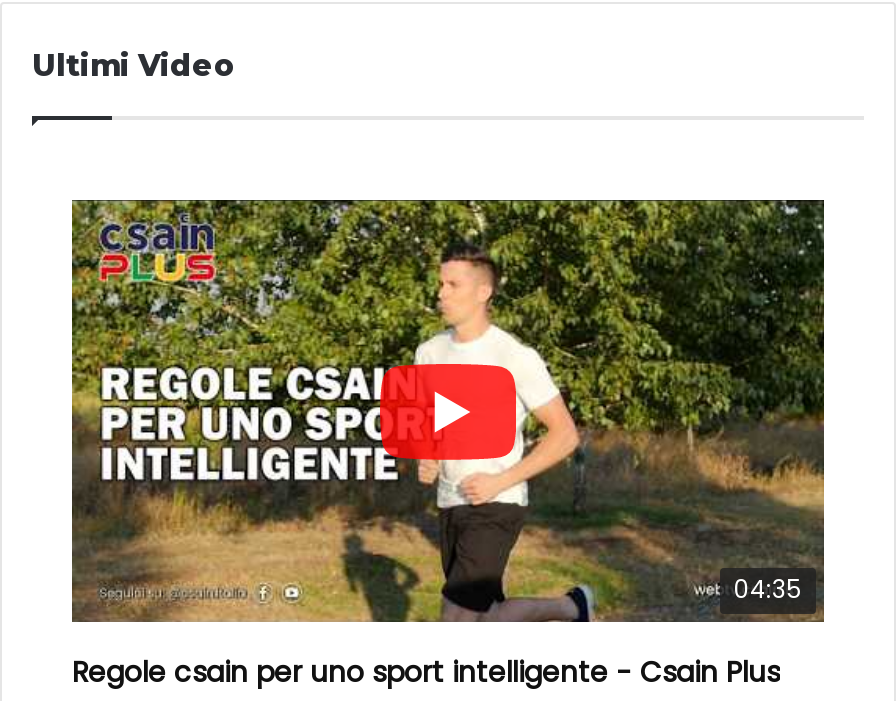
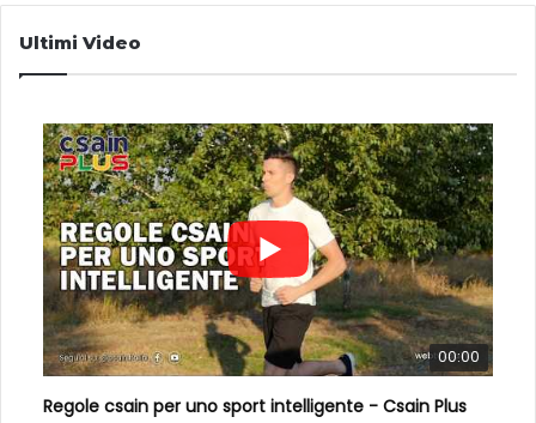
[734,573,802,607] 04:35 -> [438,346,480,366] 00:00

